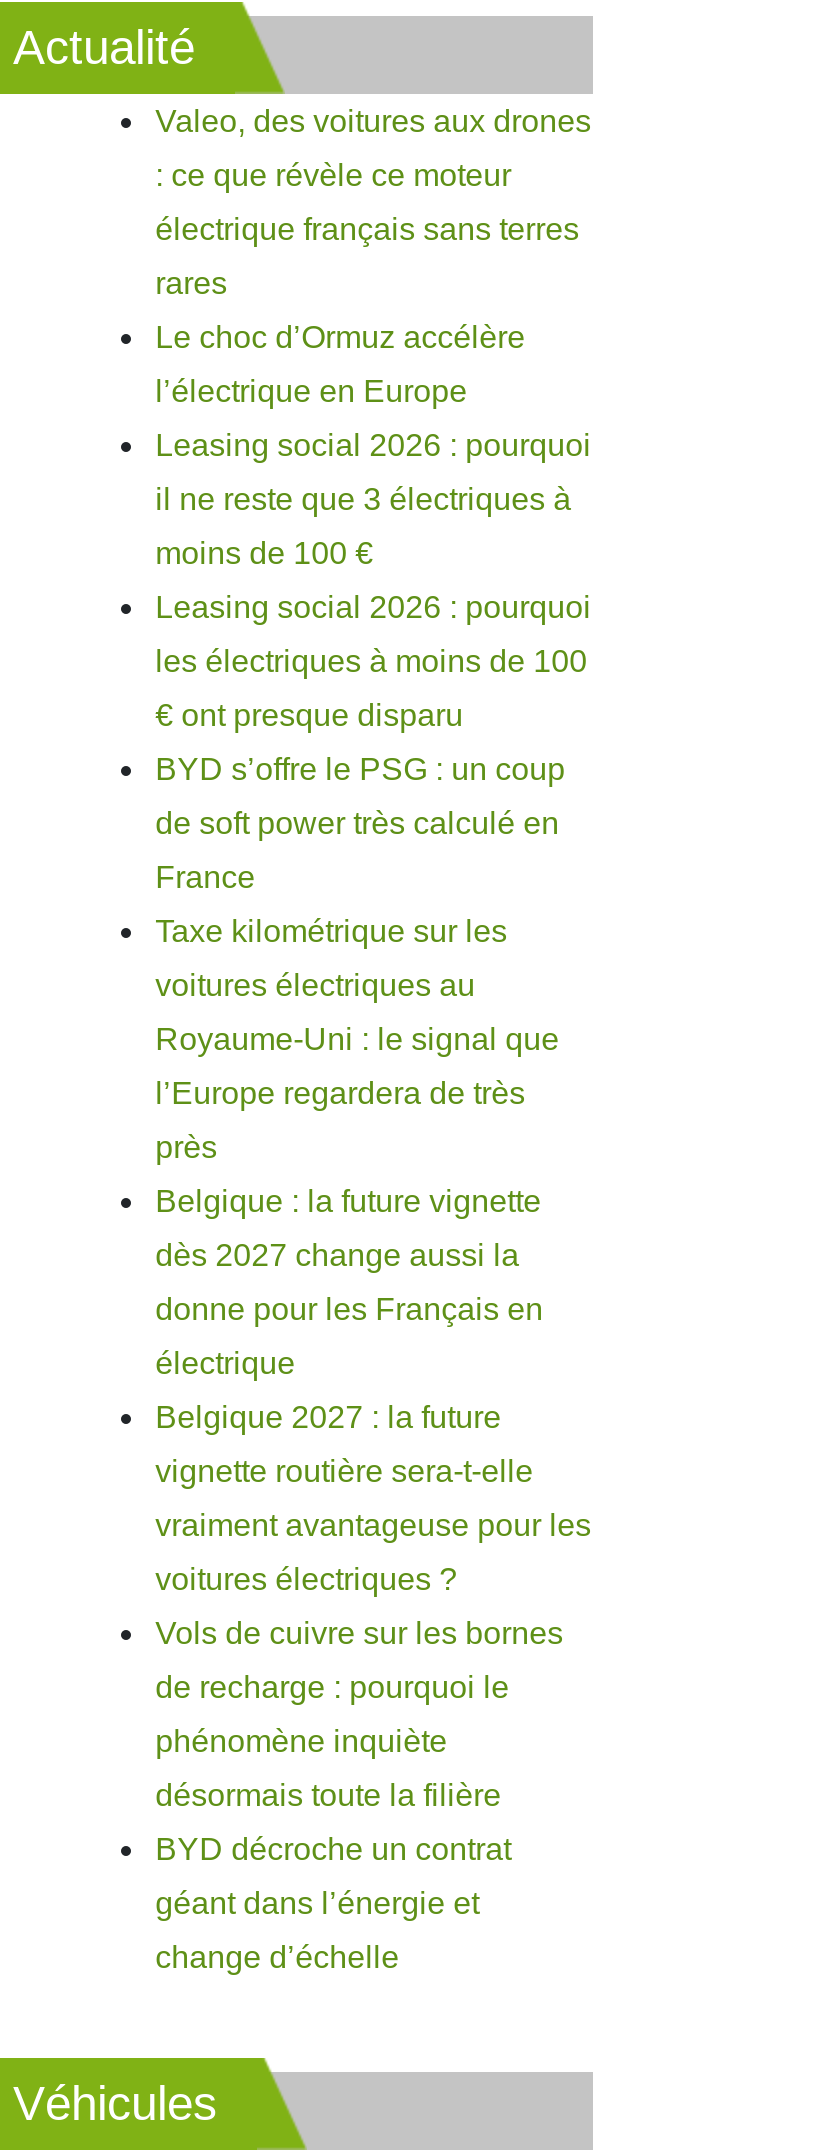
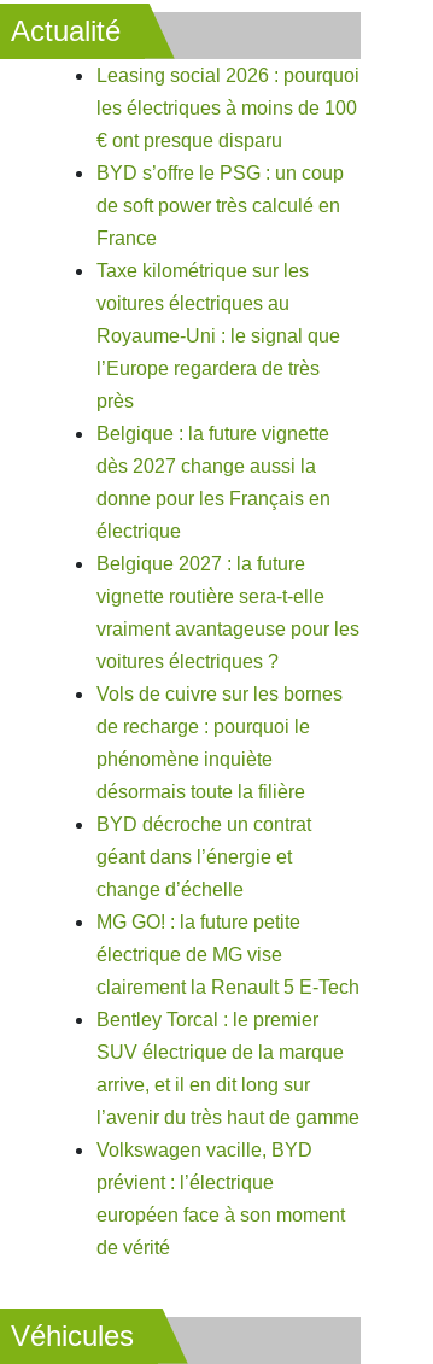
[155,104,591,570] Valeo, des voitures aux drones | : ce que révèle ce moteur | électrique français sans terres | rares | Le choc d’Ormuz accélère | l’électrique en Europe | Leasing social 2026 : pourquoi | il ne reste que 3 électriques à | moins de 100 € -> none
moved [155,590,591,1974] -> [97,65,360,900]: Leasing social 2026 : pourquoi | les électriques à moins de 100 | € ont presque disparu | ... | géant dans l’énergie et | change d’échelle
none -> [97,912,360,1258] MG GO! : la future petite | électrique de MG vise | clairement la Renault 5 E-Tech | Bentley Torcal : le premier | SUV électrique de la marque | arrive, et il en dit long sur | l’avenir du très haut de gamme | Volkswagen vacille, BYD | prévient : l’électrique | européen face à son moment | de vérité

